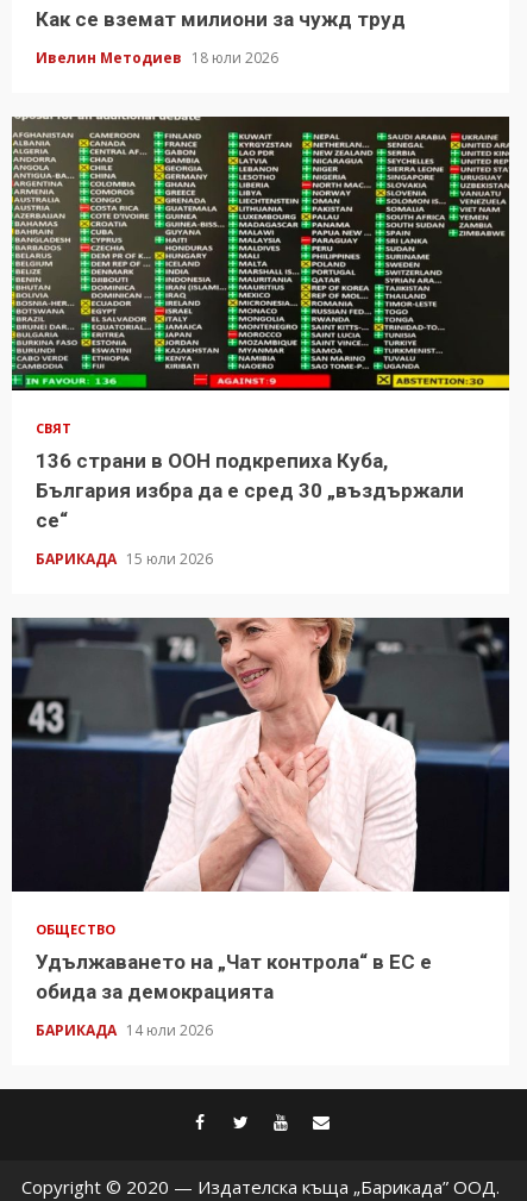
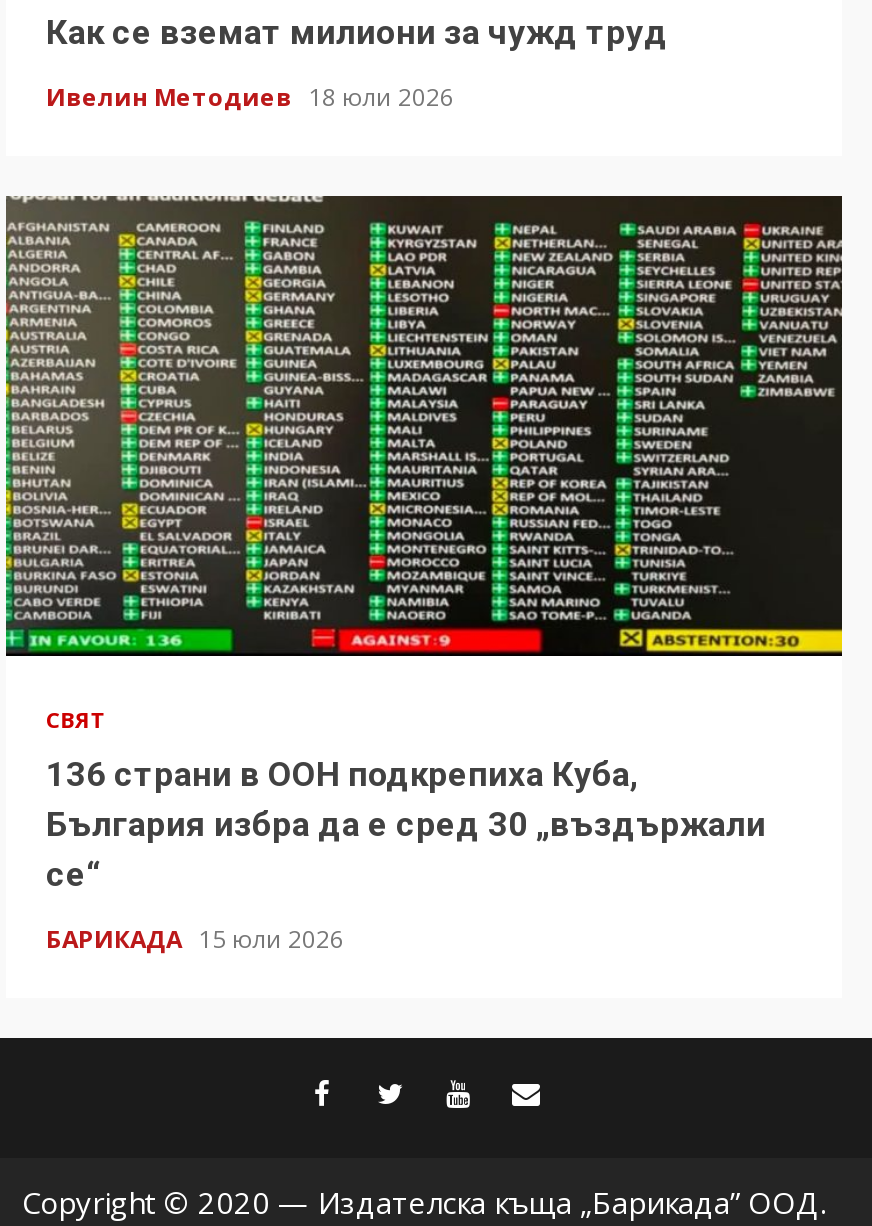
[11,617,510,1041] [image] | ОБЩЕСТВО | Удължаването на „Чат контрола“ в ЕС е | обида за демокрацията | БАРИКАДА 14 юли 2026 -> none

